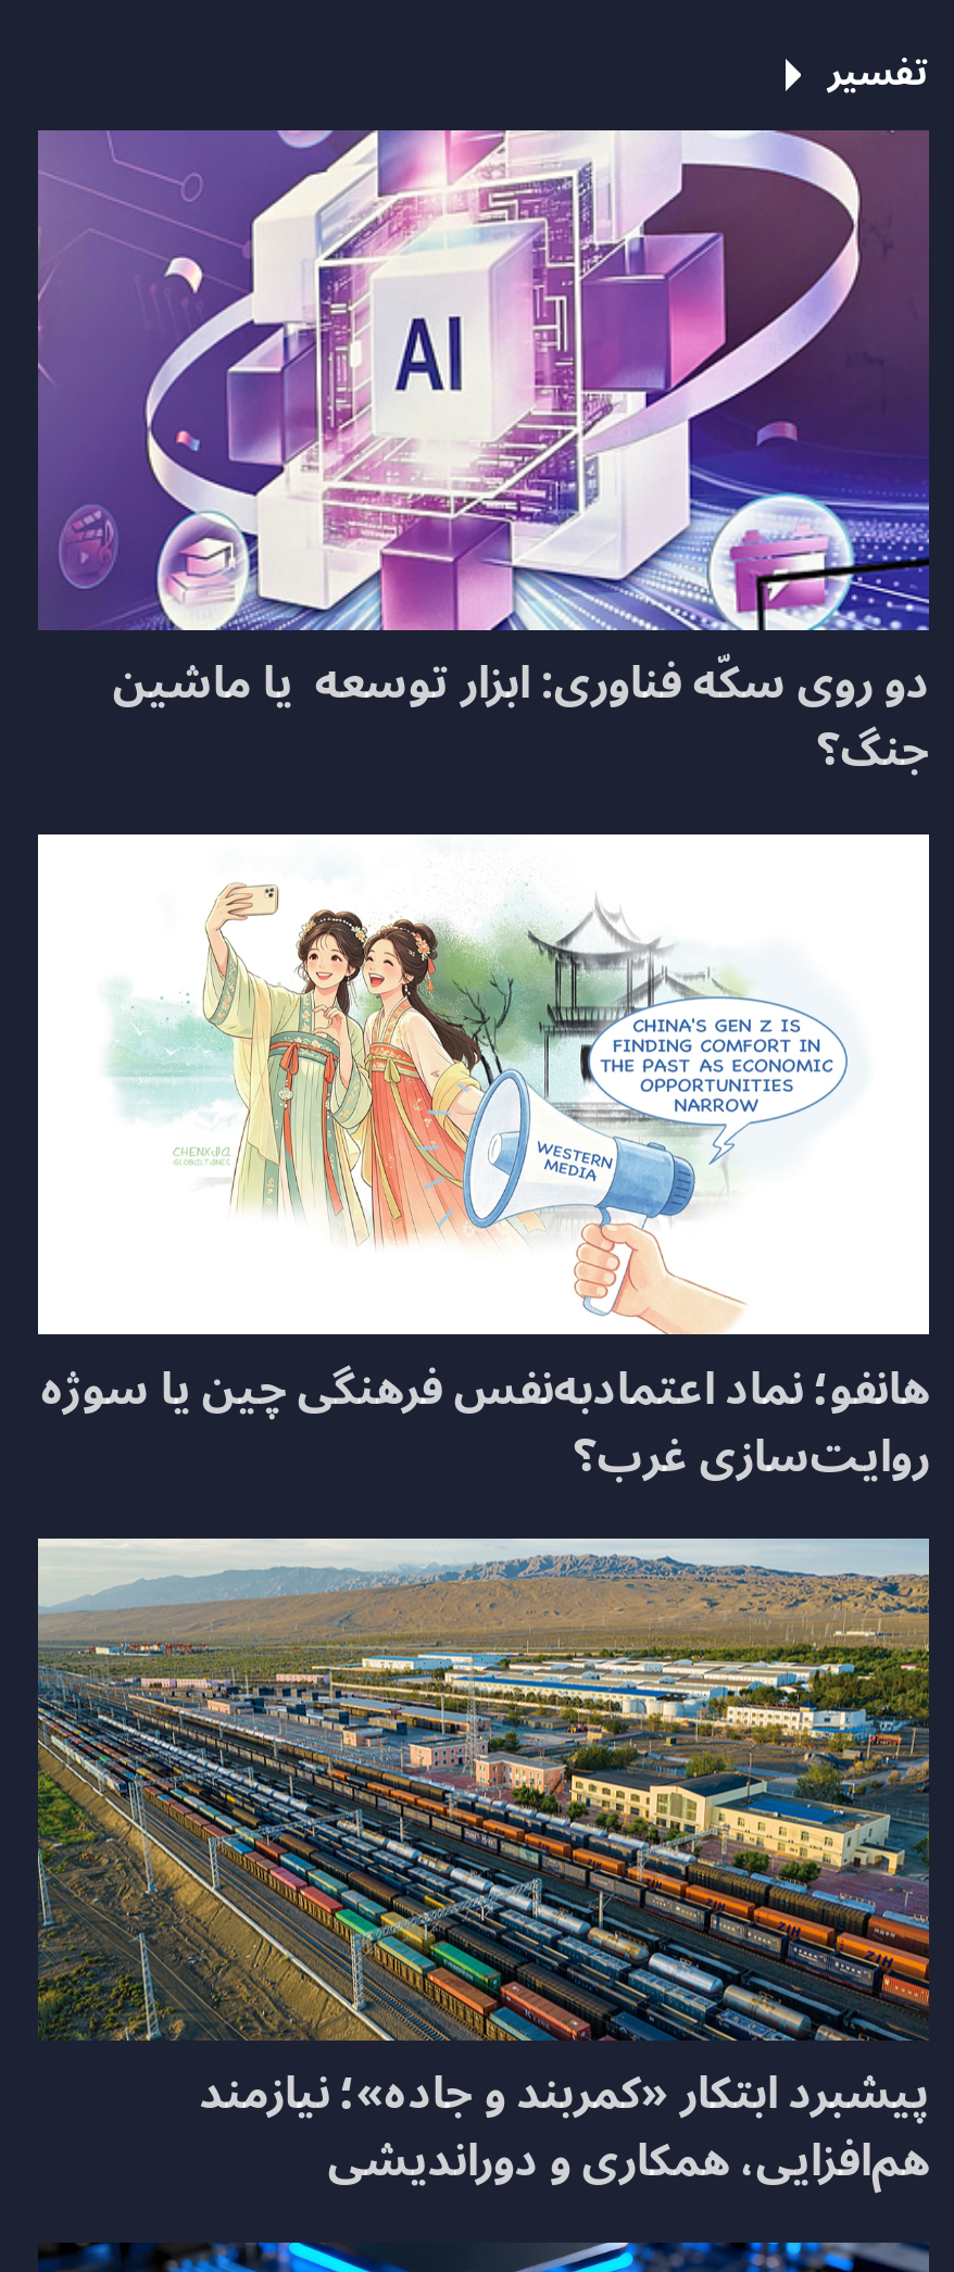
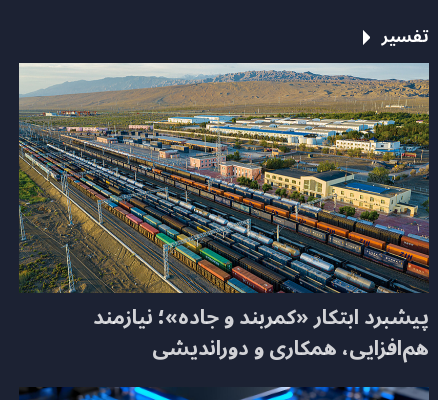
[36,128,931,798] [image] | دو روی سکّه فناوری: ابزار توسعه یا ماشین | جنگ؟ -> none
[36,832,931,1503] [image] | هانفو؛ نماد اعتمادبه‌نفس فرهنگی چین یا سوژه | روایت‌سازی غرب؟ -> none

